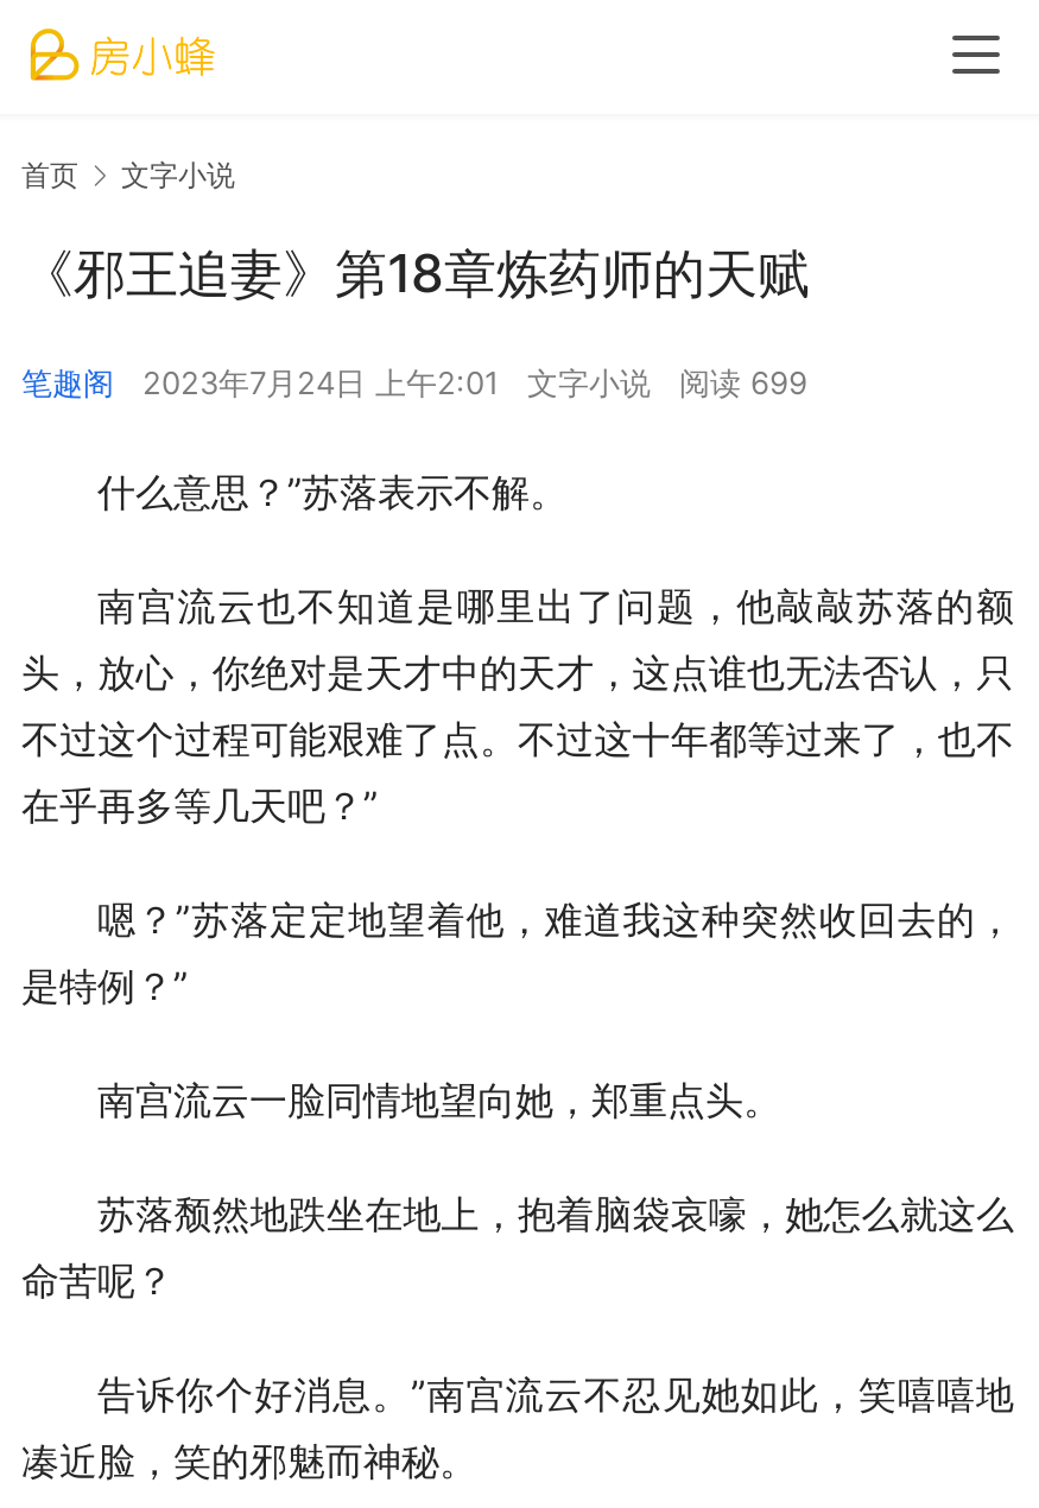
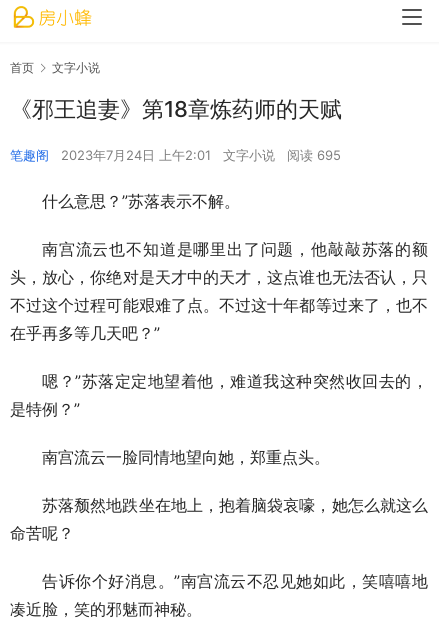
[21,364,807,402] 笔趣阁 2023年7月24日 上午2:01 文字小说 阅读 699 -> [10,147,341,163] 笔趣阁 2023年7月24日 上午2:01 文字小说 阅读 695

